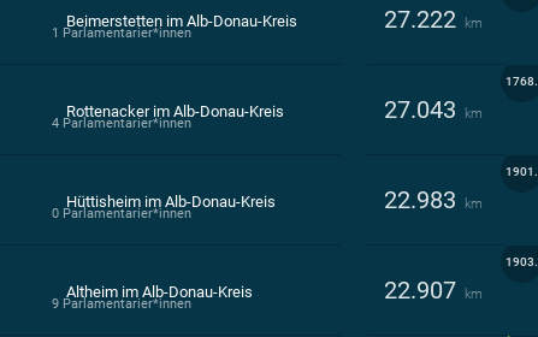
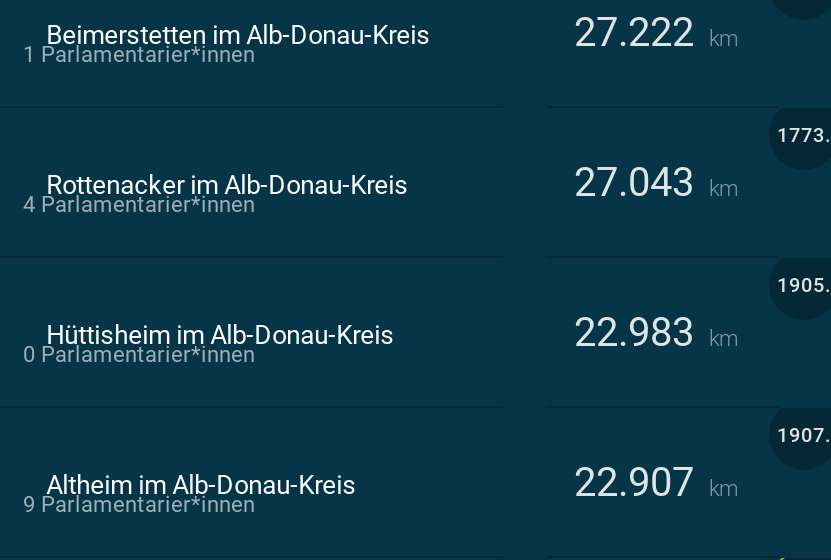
[506,75,538,88] 1768. -> [777,124,831,146] 1773.
[506,165,538,178] 1901. -> [777,274,831,296] 1905.
[506,255,538,268] 1903. -> [777,424,831,446] 1907.

